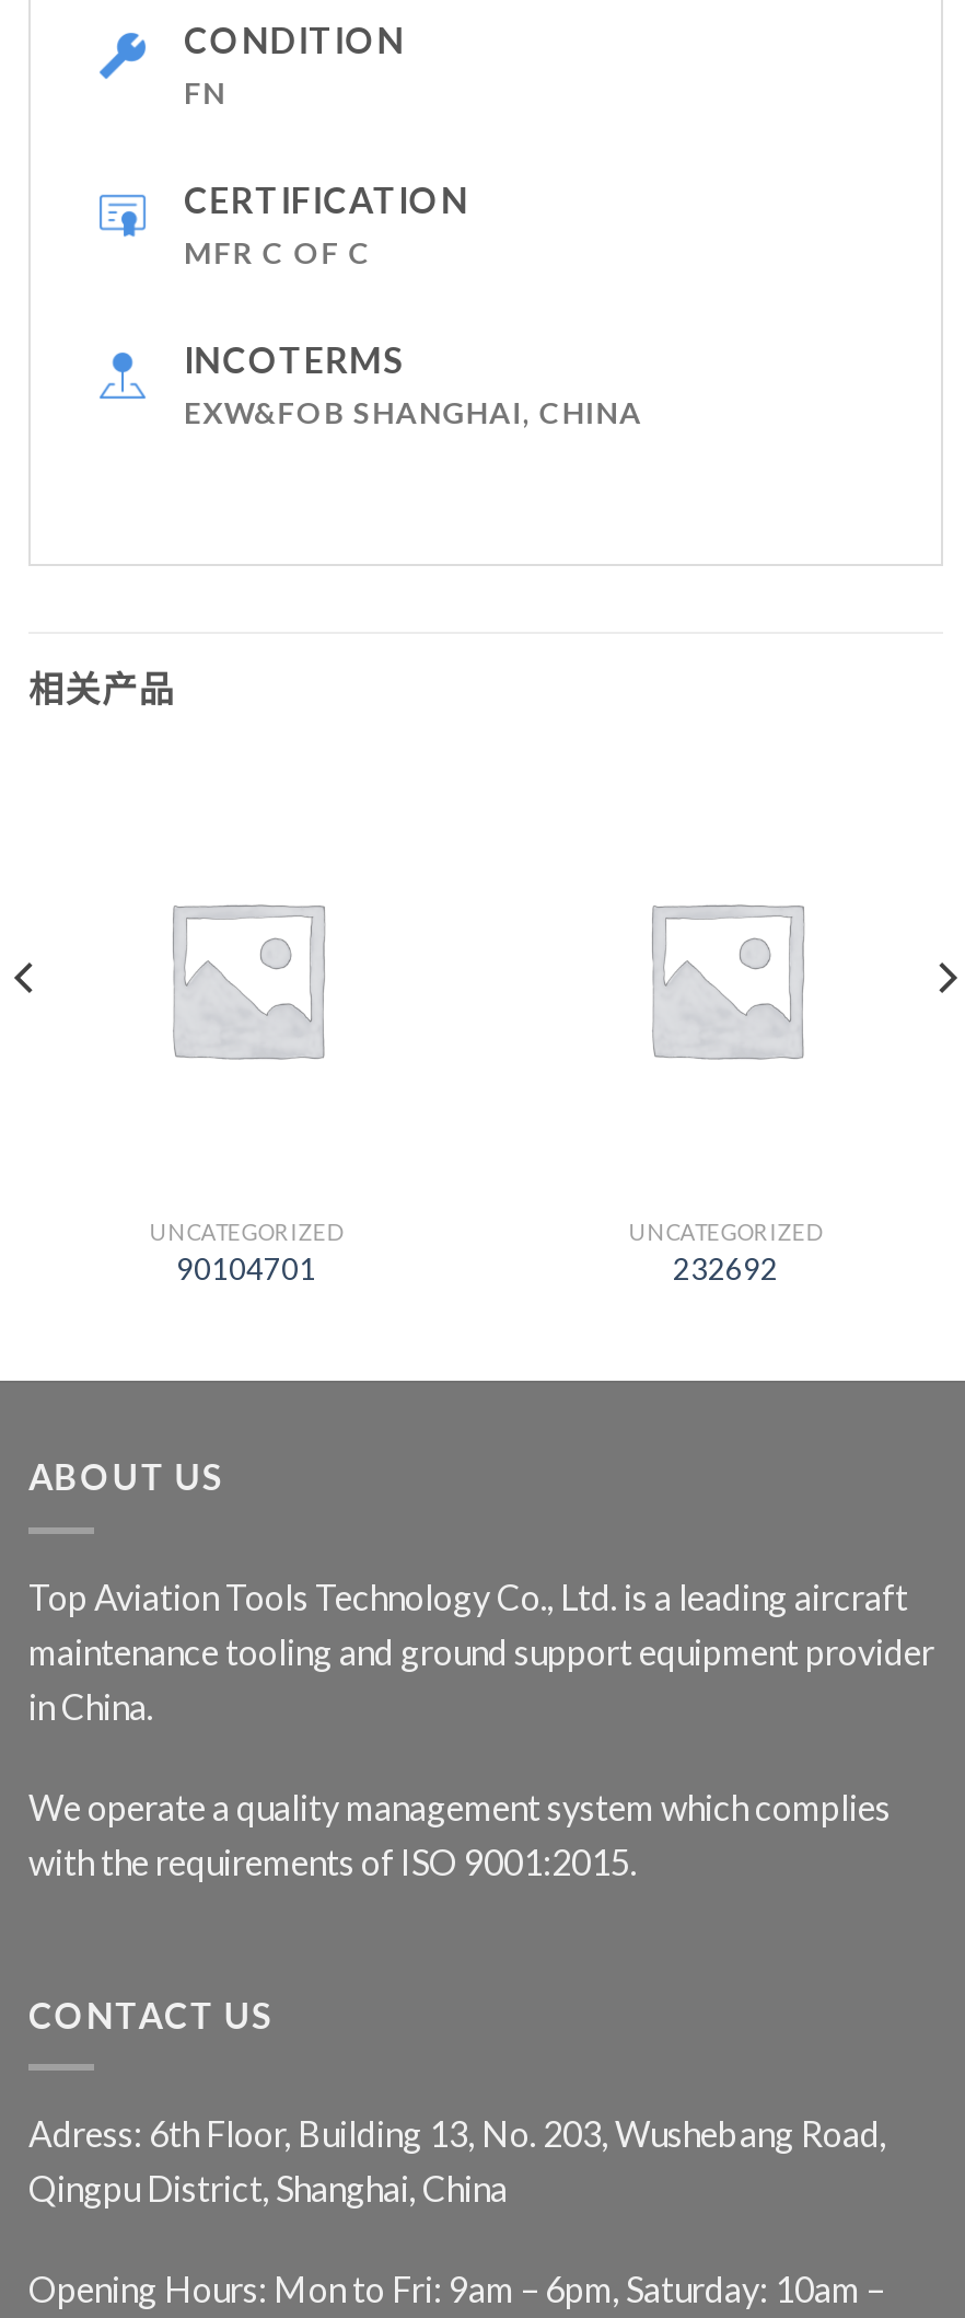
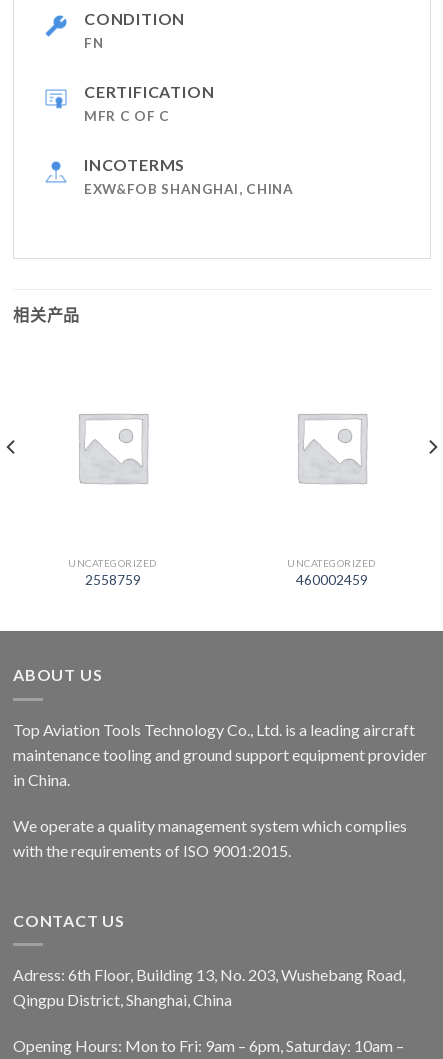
[176,1252,316,1287] 90104701 -> [84,572,140,588] 2558759
[673,1252,778,1287] 232692 -> [295,572,367,588] 460002459

